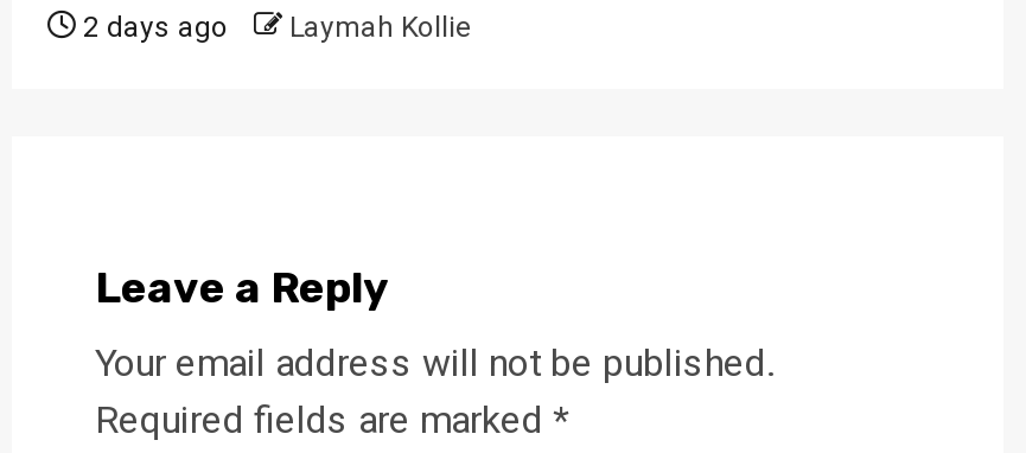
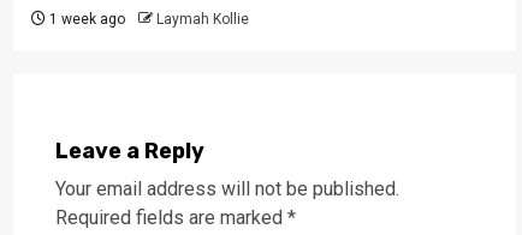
[76,11,472,45] 2 days ago Laymah Kollie -> [46,11,249,28] 1 week ago Laymah Kollie

